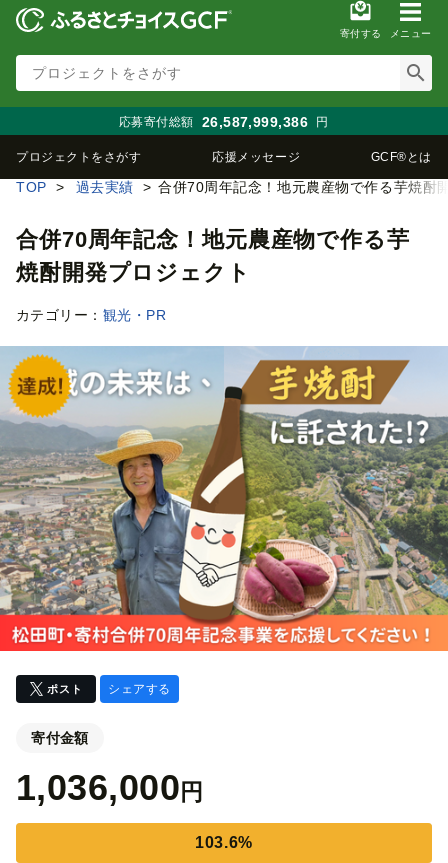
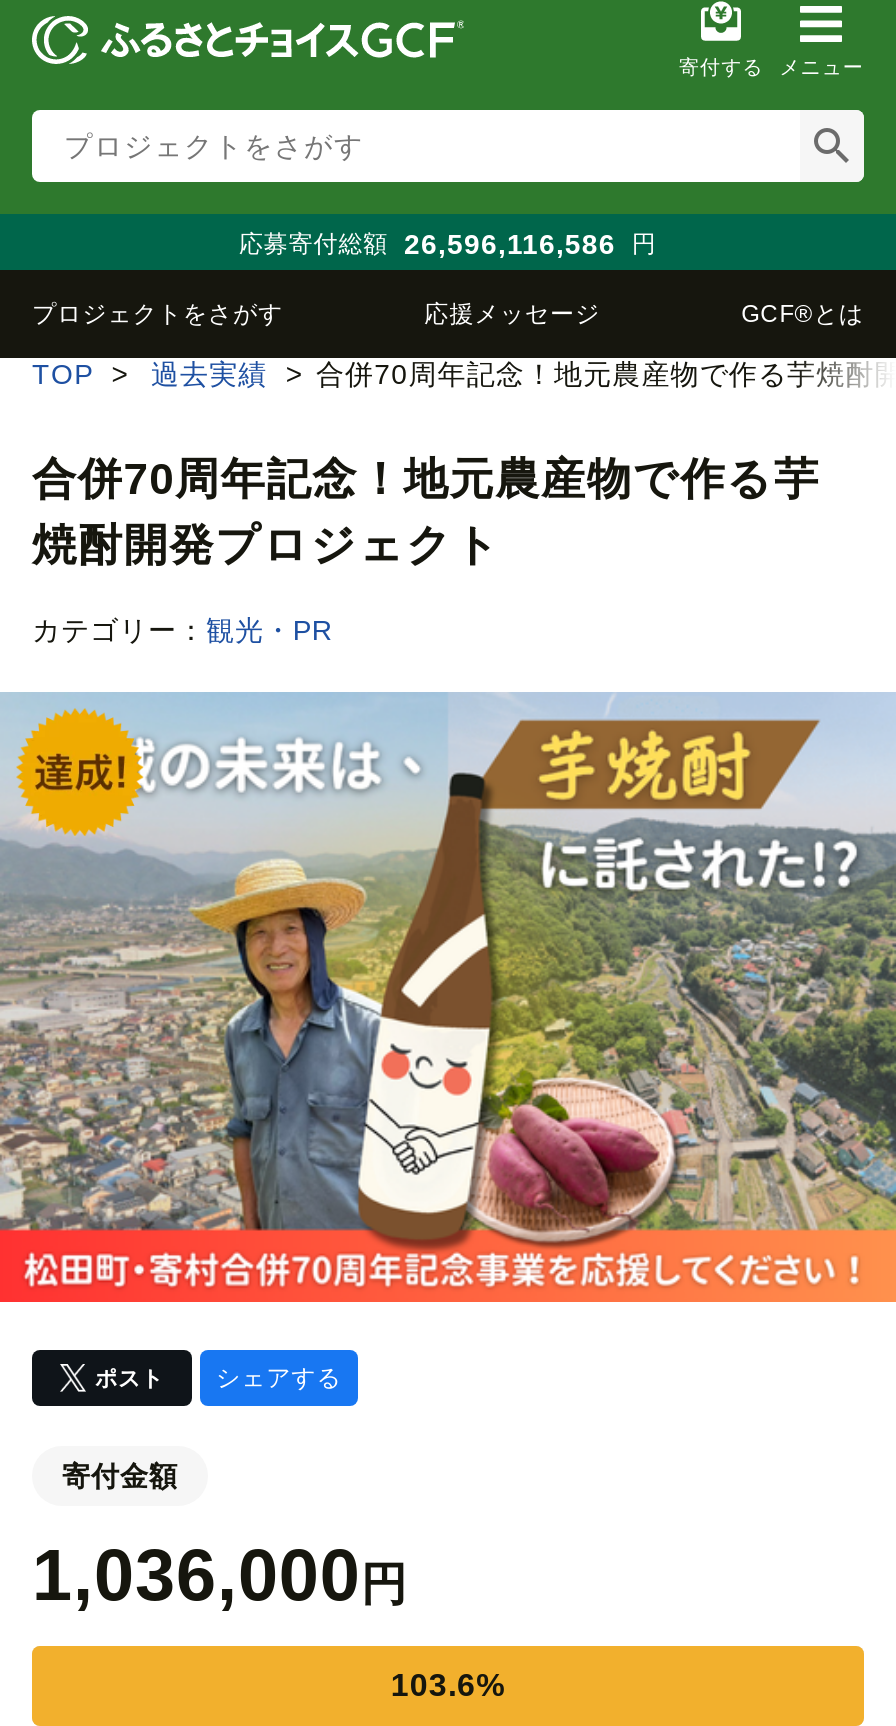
[119,113,329,129] 応募寄付総額 26,587,999,386 円 -> [239,227,657,259] 応募寄付総額 26,596,116,586 円

